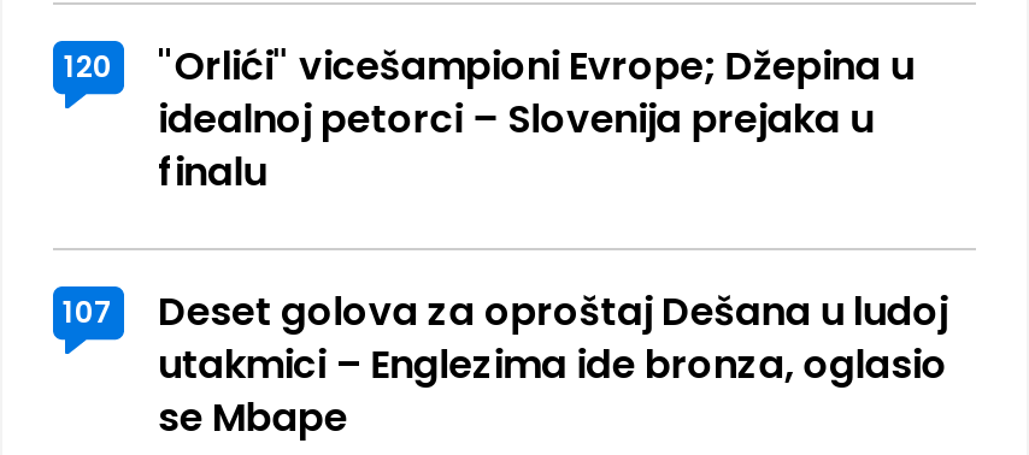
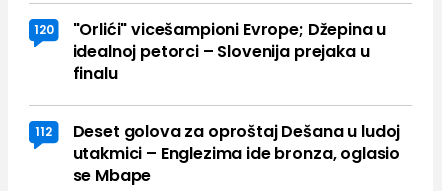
[63,284,948,339] 107 Deset golova za oproštaj Dešana u ludoj -> [35,120,400,143] 112 Deset golova za oproštaj Dešana u ludoj

